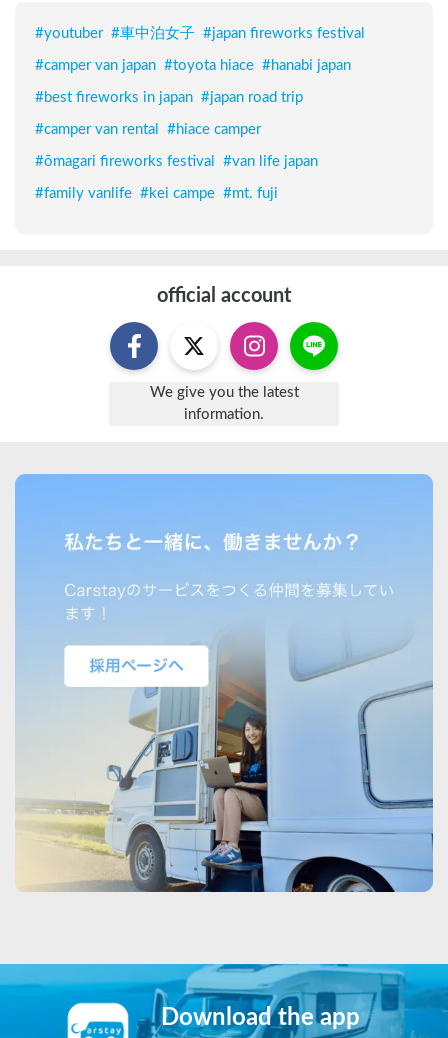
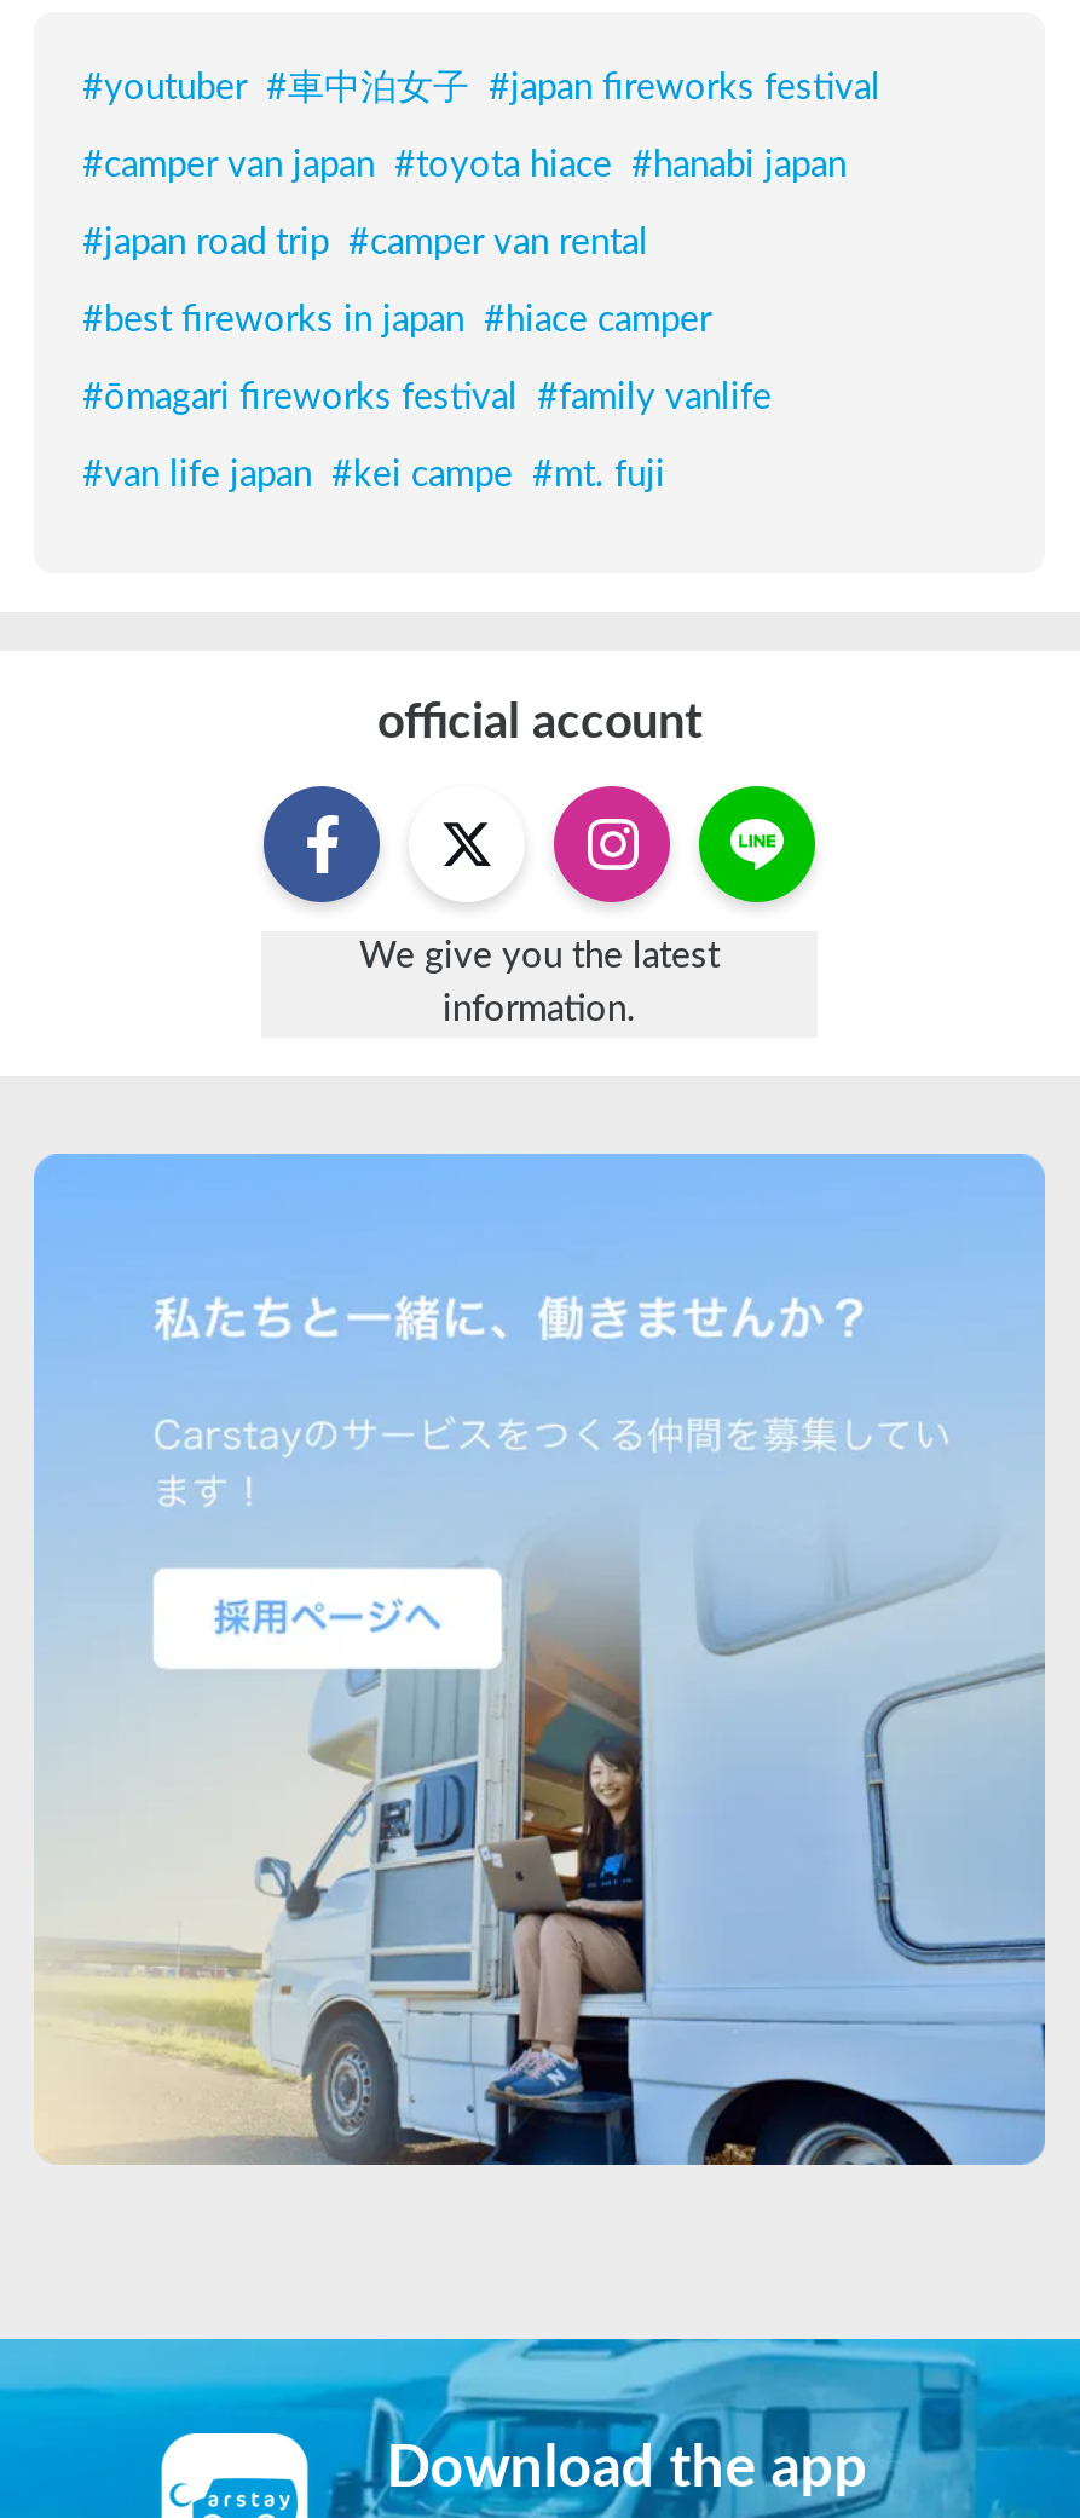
[35,89,303,104] #best fireworks in japan #japan road trip -> [82,224,648,260] #japan road trip #camper van rental
[35,121,261,136] #camper van rental #hiace camper -> [82,301,711,337] #best fireworks in japan #hiace camper
[35,153,318,168] #ōmagari fireworks festival #van life japan -> [82,379,772,415] #ōmagari fireworks festival #family vanlife
[35,185,278,200] #family vanlife #kei campe #mt. fuji -> [82,456,665,492] #van life japan #kei campe #mt. fuji

